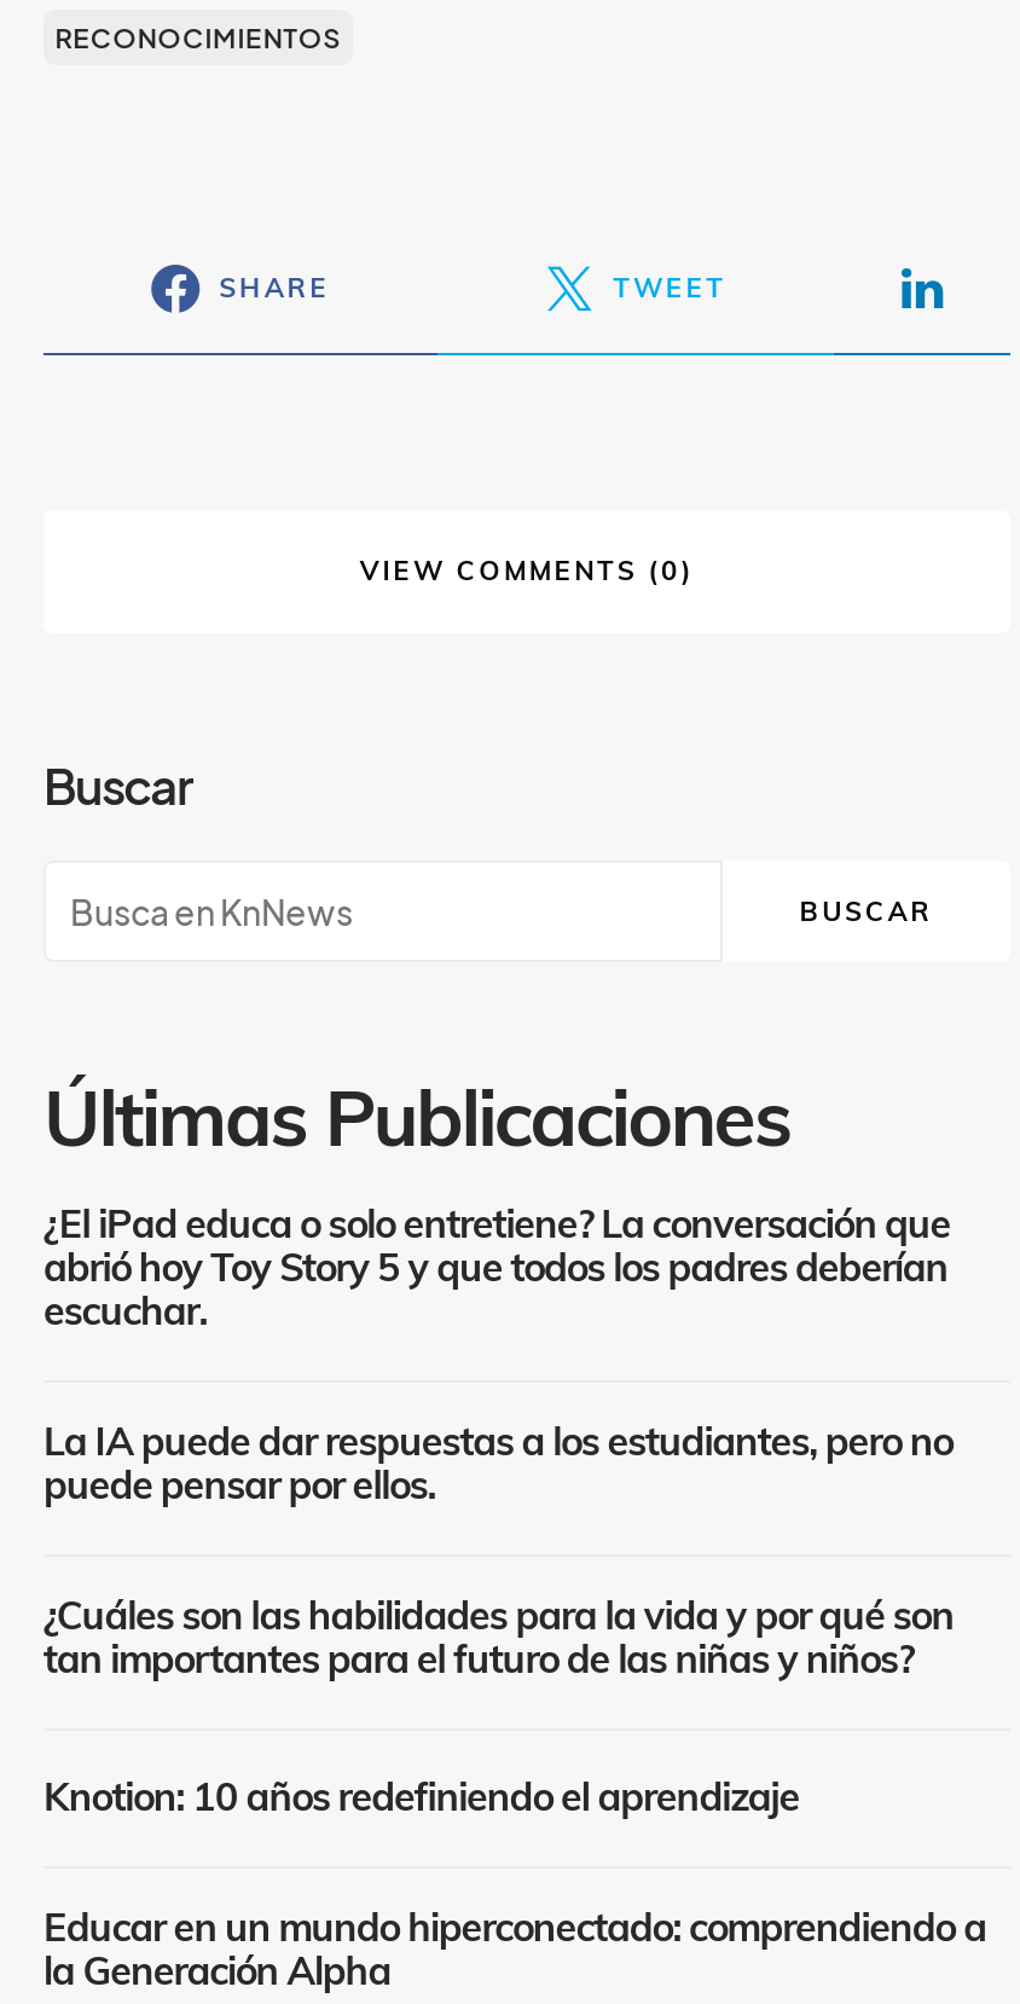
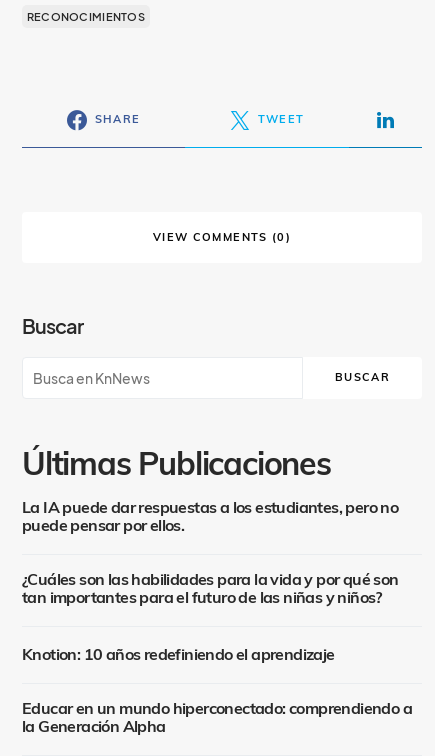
[44,1208,950,1334] ¿El iPad educa o solo entretiene? La conversación que | abrió hoy Toy Story 5 y que todos los padres deberían | escuchar. -> none

